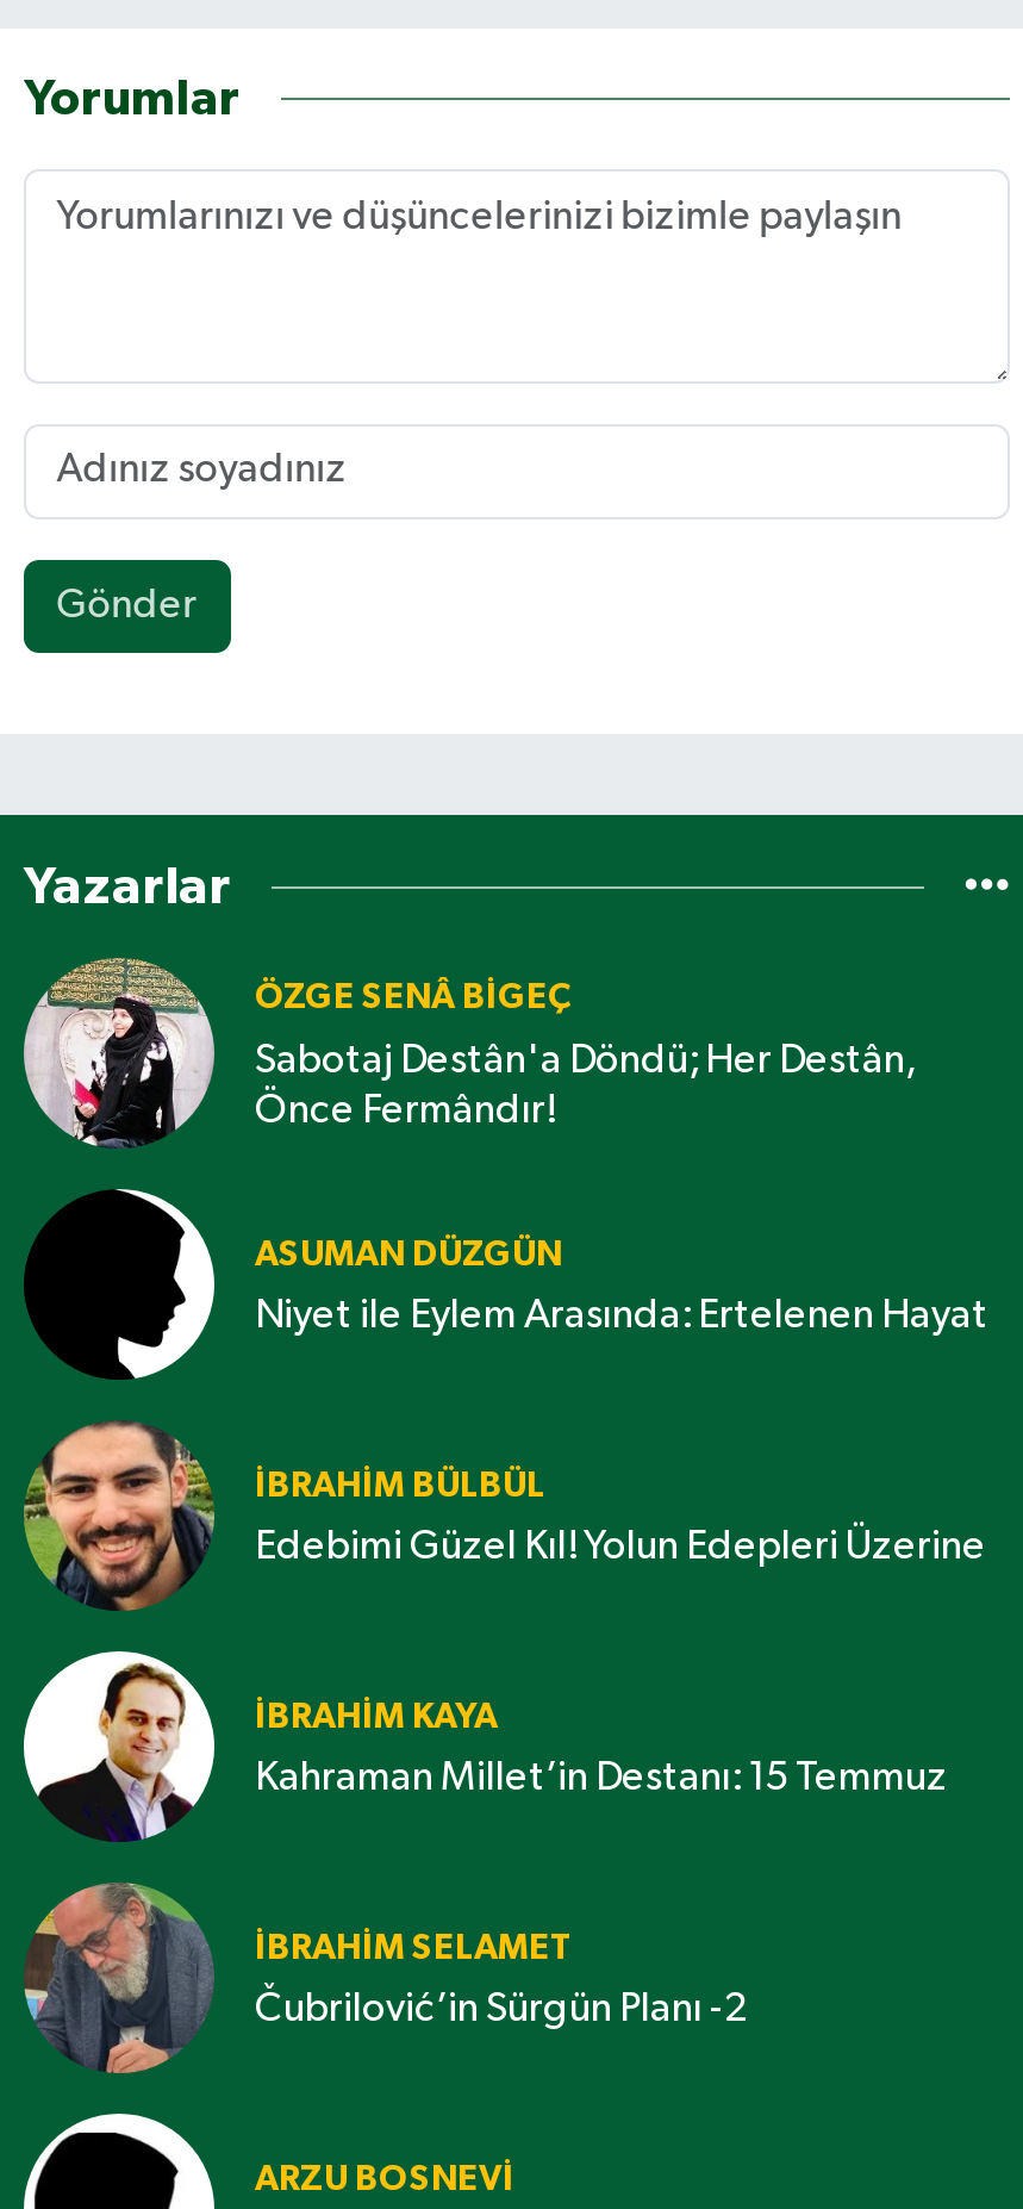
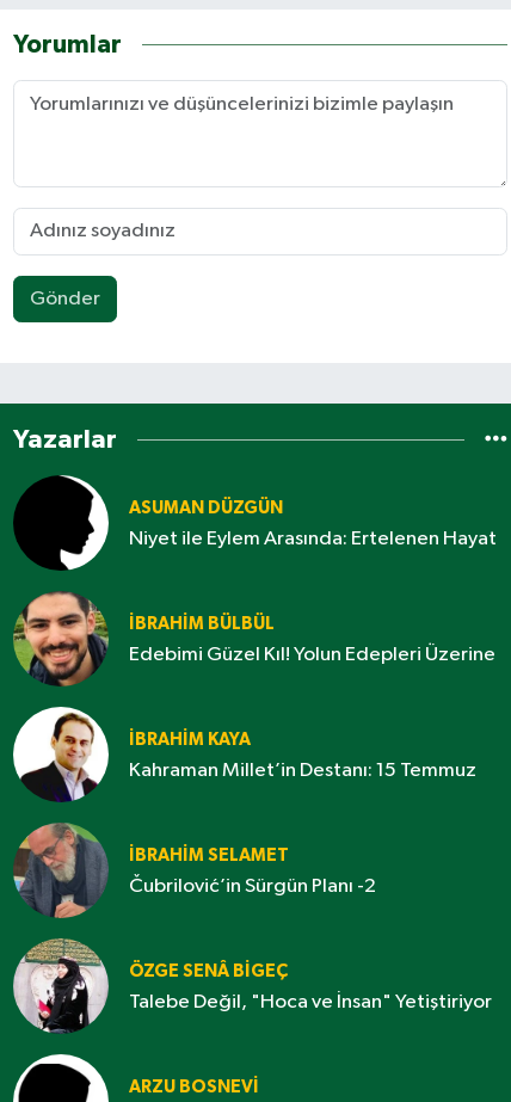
moved [21,956,572,1149] -> [13,938,288,1034]: [image] | ÖZGE SENÂ BIGEÇ
[255,1040,917,1131] Sabotaj Destân'a Döndü; Her Destân, | Önce Fermândır! -> none
moved [21,1236,988,2030] -> [12,499,497,897]: [image] | ASUMAN DÜZGÜN | Niyet ile Eylem Arasında: Ertelenen Hayat | ... | İBRAHIM SELAMET | Čubrilović’in Sürgün Planı -2
none -> [129,992,492,1012] Talebe Değil, "Hoca ve İnsan" Yetiştiriyor

